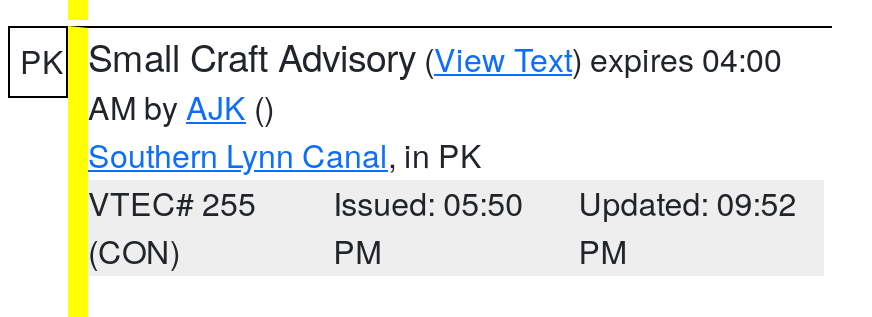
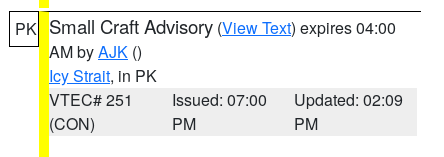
[88,132,482,226] Southern Lynn Canal, in PK | VTEC# 255 -> [49,64,157,111] Icy Strait, in PK | VTEC# 251
[333,180,523,226] Issued: 05:50 -> [172,88,267,111] Issued: 07:00
[578,180,796,226] Updated: 09:52 -> [294,88,403,111] Updated: 02:09

